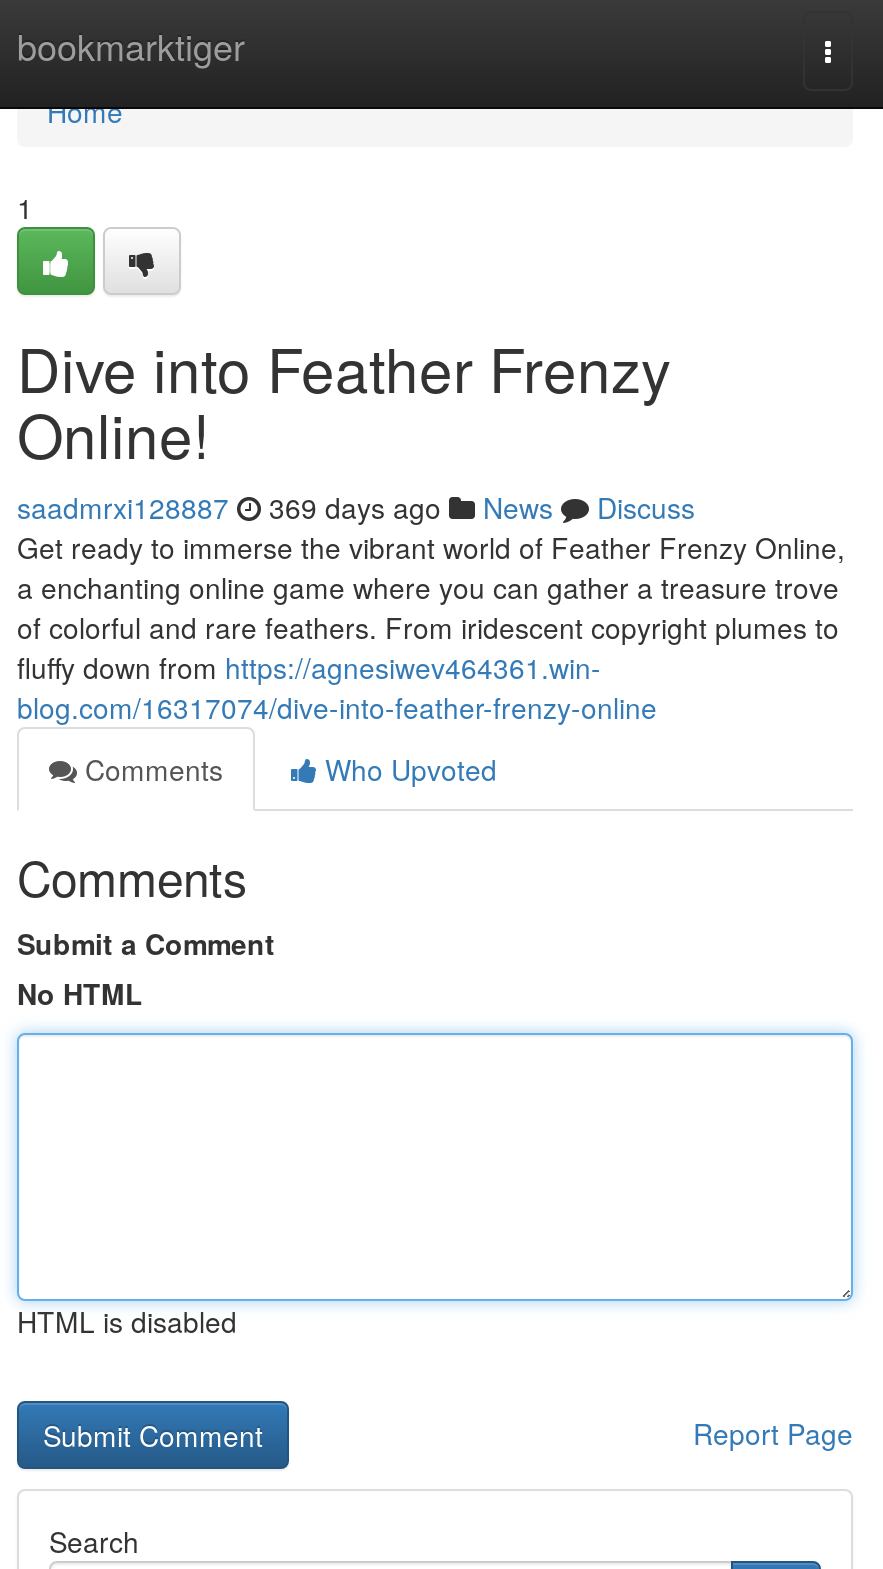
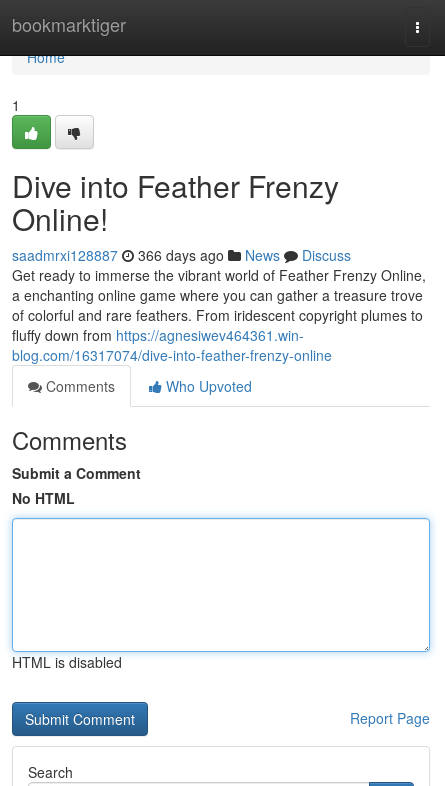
[17,487,695,527] saadmrxi128887 369 days ago News Discuss -> [12,245,351,265] saadmrxi128887 366 days ago News Discuss

